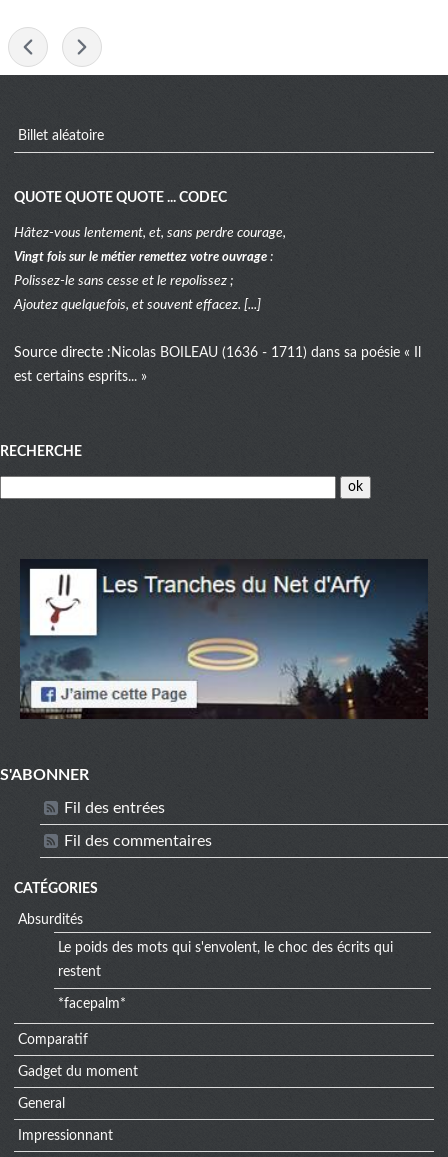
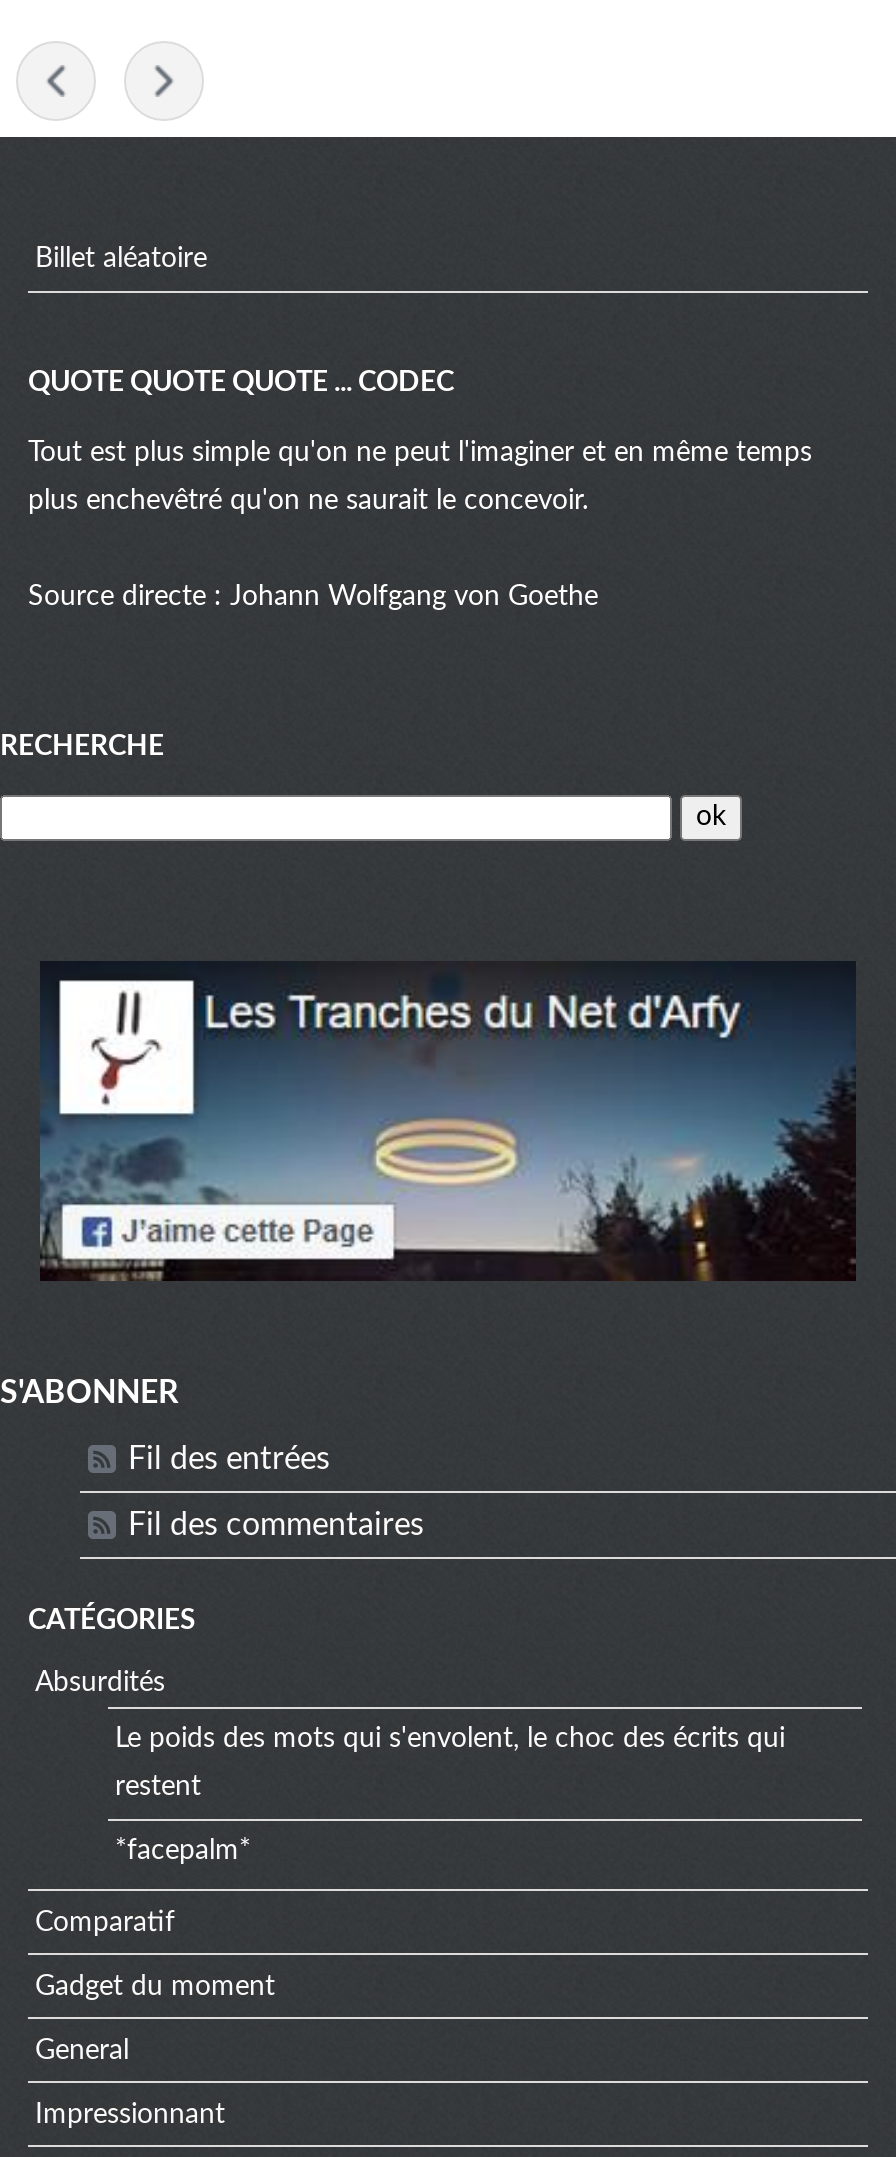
[14,226,421,384] Hâtez-vous lentement, et, sans perdre courage, | Vingt fois sur le métier remettez votre ouvrage: | Polissez-le sans cesse et le repolissez ; | Ajoutez quelquefois, et souvent effacez. [...] | Source directe : Nicolas BOILEAU (1636 - 1711) dans sa poésie « Il | est certains esprits... » -> [28,439,812,611] Tout est plus simple qu'on ne peut l'imaginer et en même temps | plus enchevêtré qu'on ne saurait le concevoir. | Source directe : Johann Wolfgang von Goethe

